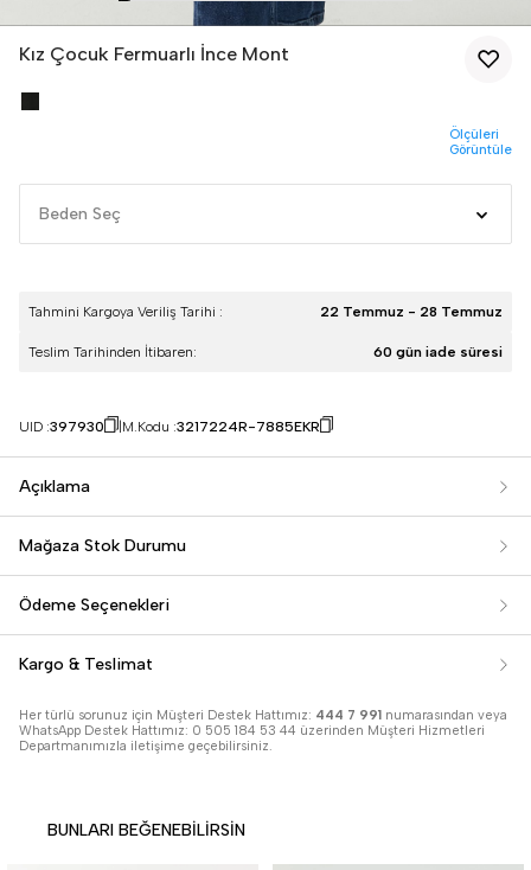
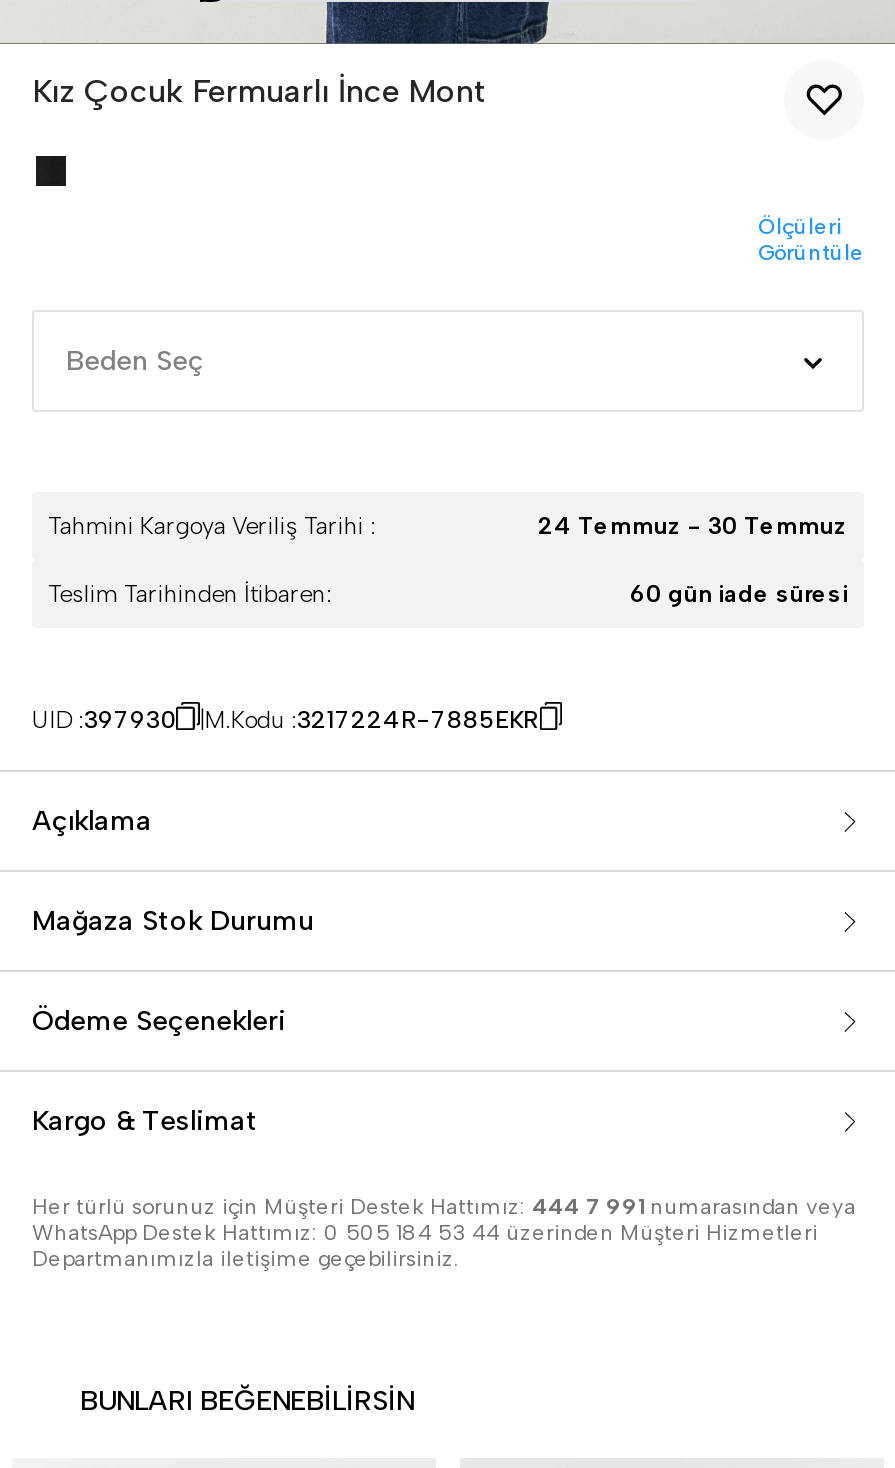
[320,303,503,320] 22 Temmuz - 28 Temmuz -> [538,512,848,540] 24 Temmuz - 30 Temmuz

